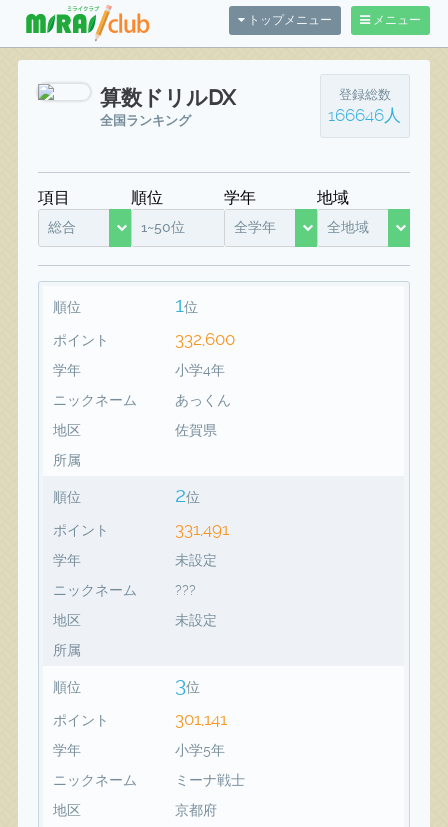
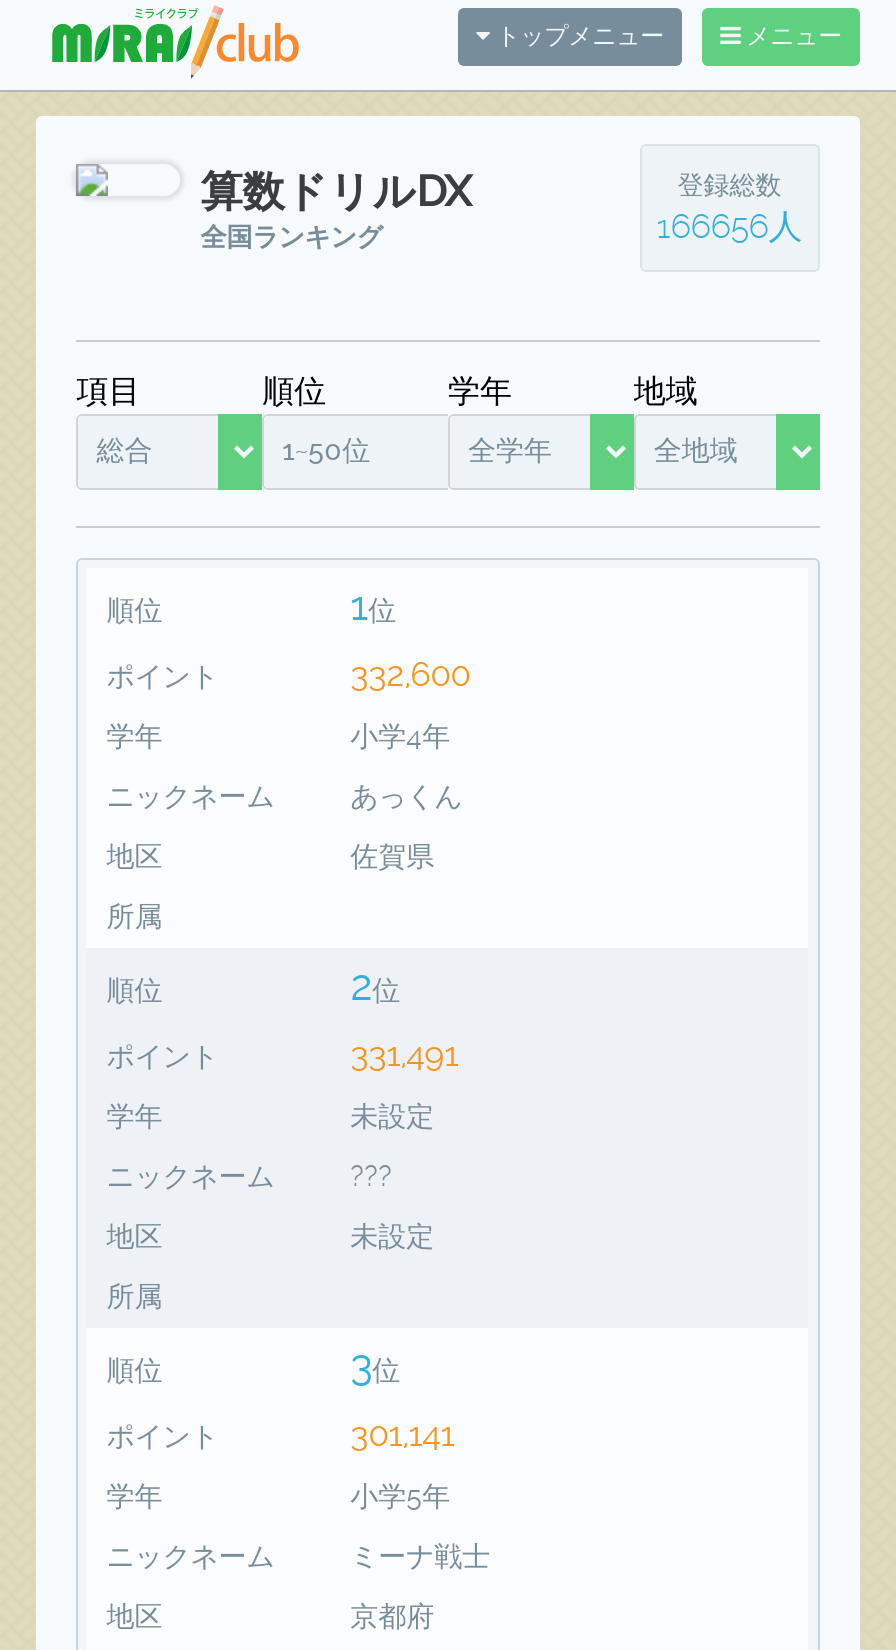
[328,105,401,125] 166646人 -> [657,205,803,245] 166656人

